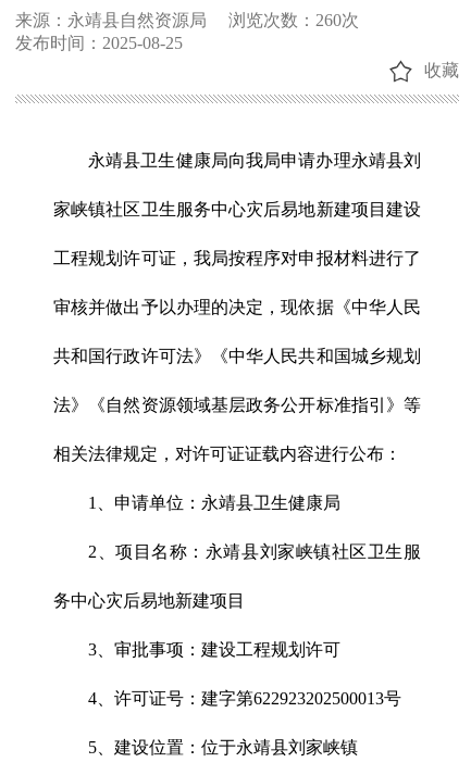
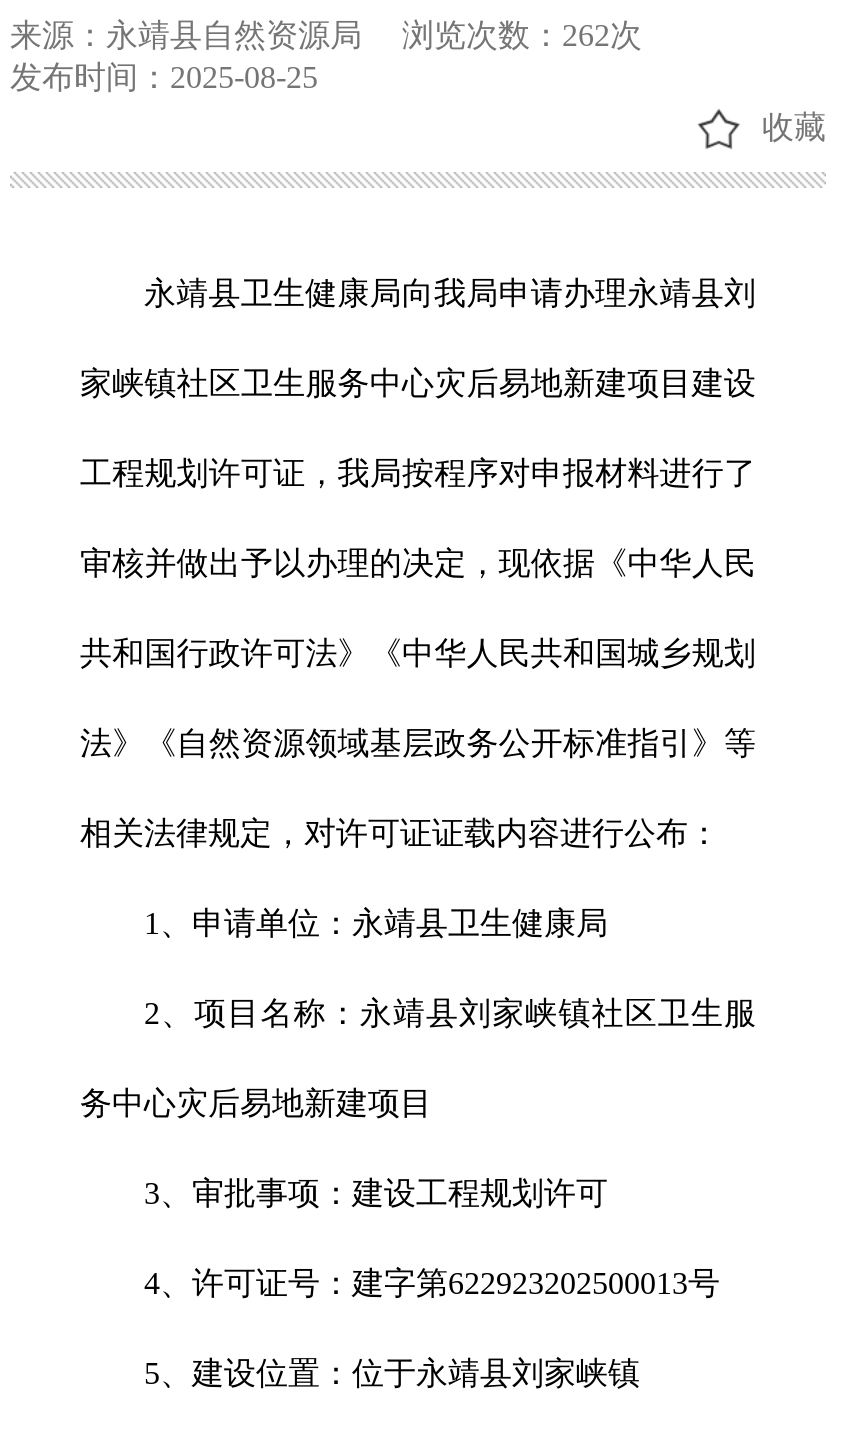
[15,11,359,29] 来源：永靖县自然资源局 浏览次数：260次 -> [10,17,642,51] 来源：永靖县自然资源局 浏览次数：262次

